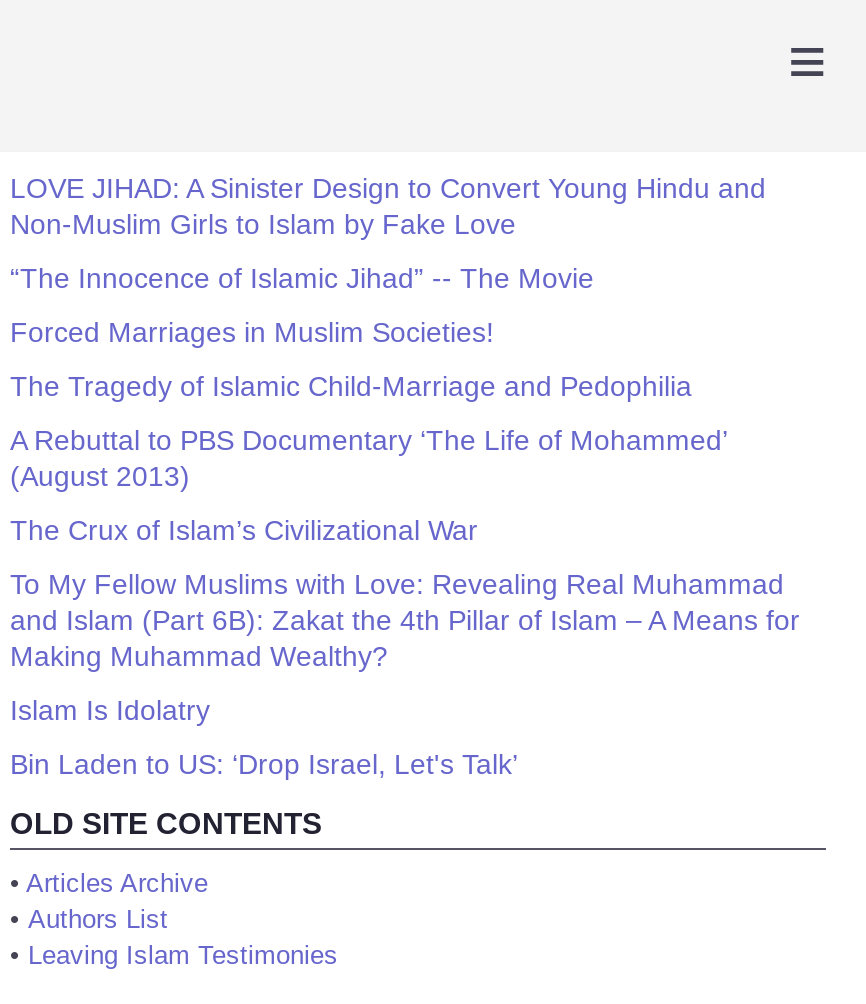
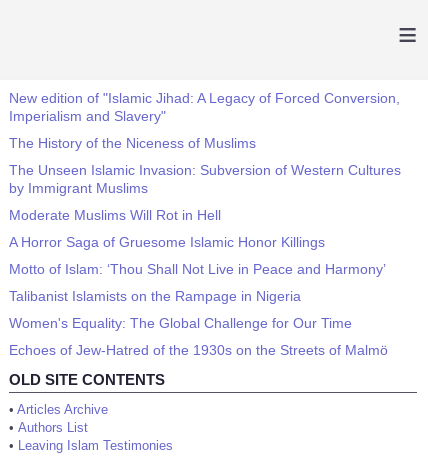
[10,172,766,240] LOVE JIHAD: A Sinister Design to Convert Young Hindu and | Non-Muslim Girls to Islam by Fake Love -> [9,90,400,124] New edition of "Islamic Jihad: A Legacy of Forced Conversion, | Imperialism and Slavery"
[10,262,594,294] “The Innocence of Islamic Jihad” -- The Movie -> [9,135,256,151] The History of the Niceness of Muslims
[10,316,494,348] Forced Marriages in Muslim Societies! -> [9,162,401,196] The Unseen Islamic Invasion: Subversion of Western Cultures | by Immigrant Muslims
[10,370,692,402] The Tragedy of Islamic Child-Marriage and Pedophilia -> [9,207,221,223] Moderate Muslims Will Rot in Hell
[10,424,726,492] A Rebuttal to PBS Documentary ‘The Life of Mohammed’ | (August 2013) -> [9,234,325,250] A Horror Saga of Gruesome Islamic Honor Killings
[10,514,478,546] The Crux of Islam’s Civilizational War -> [9,261,386,277] Motto of Islam: ‘Thou Shall Not Live in Peace and Harmony’
[10,568,800,672] To My Fellow Muslims with Love: Revealing Real Muhammad | and Islam (Part 6B): Zakat the 4th Pillar of Islam – A Means for | Making Muhammad Wealthy? -> [9,288,301,304] Talibanist Islamists on the Rampage in Nigeria
[10,694,210,726] Islam Is Idolatry -> [9,315,352,331] Women's Equality: The Global Challenge for Our Time
[10,748,518,780] Bin Laden to US: ‘Drop Israel, Let's Talk’ -> [9,342,388,358] Echoes of Jew-Hatred of the 1930s on the Streets of Malmö

